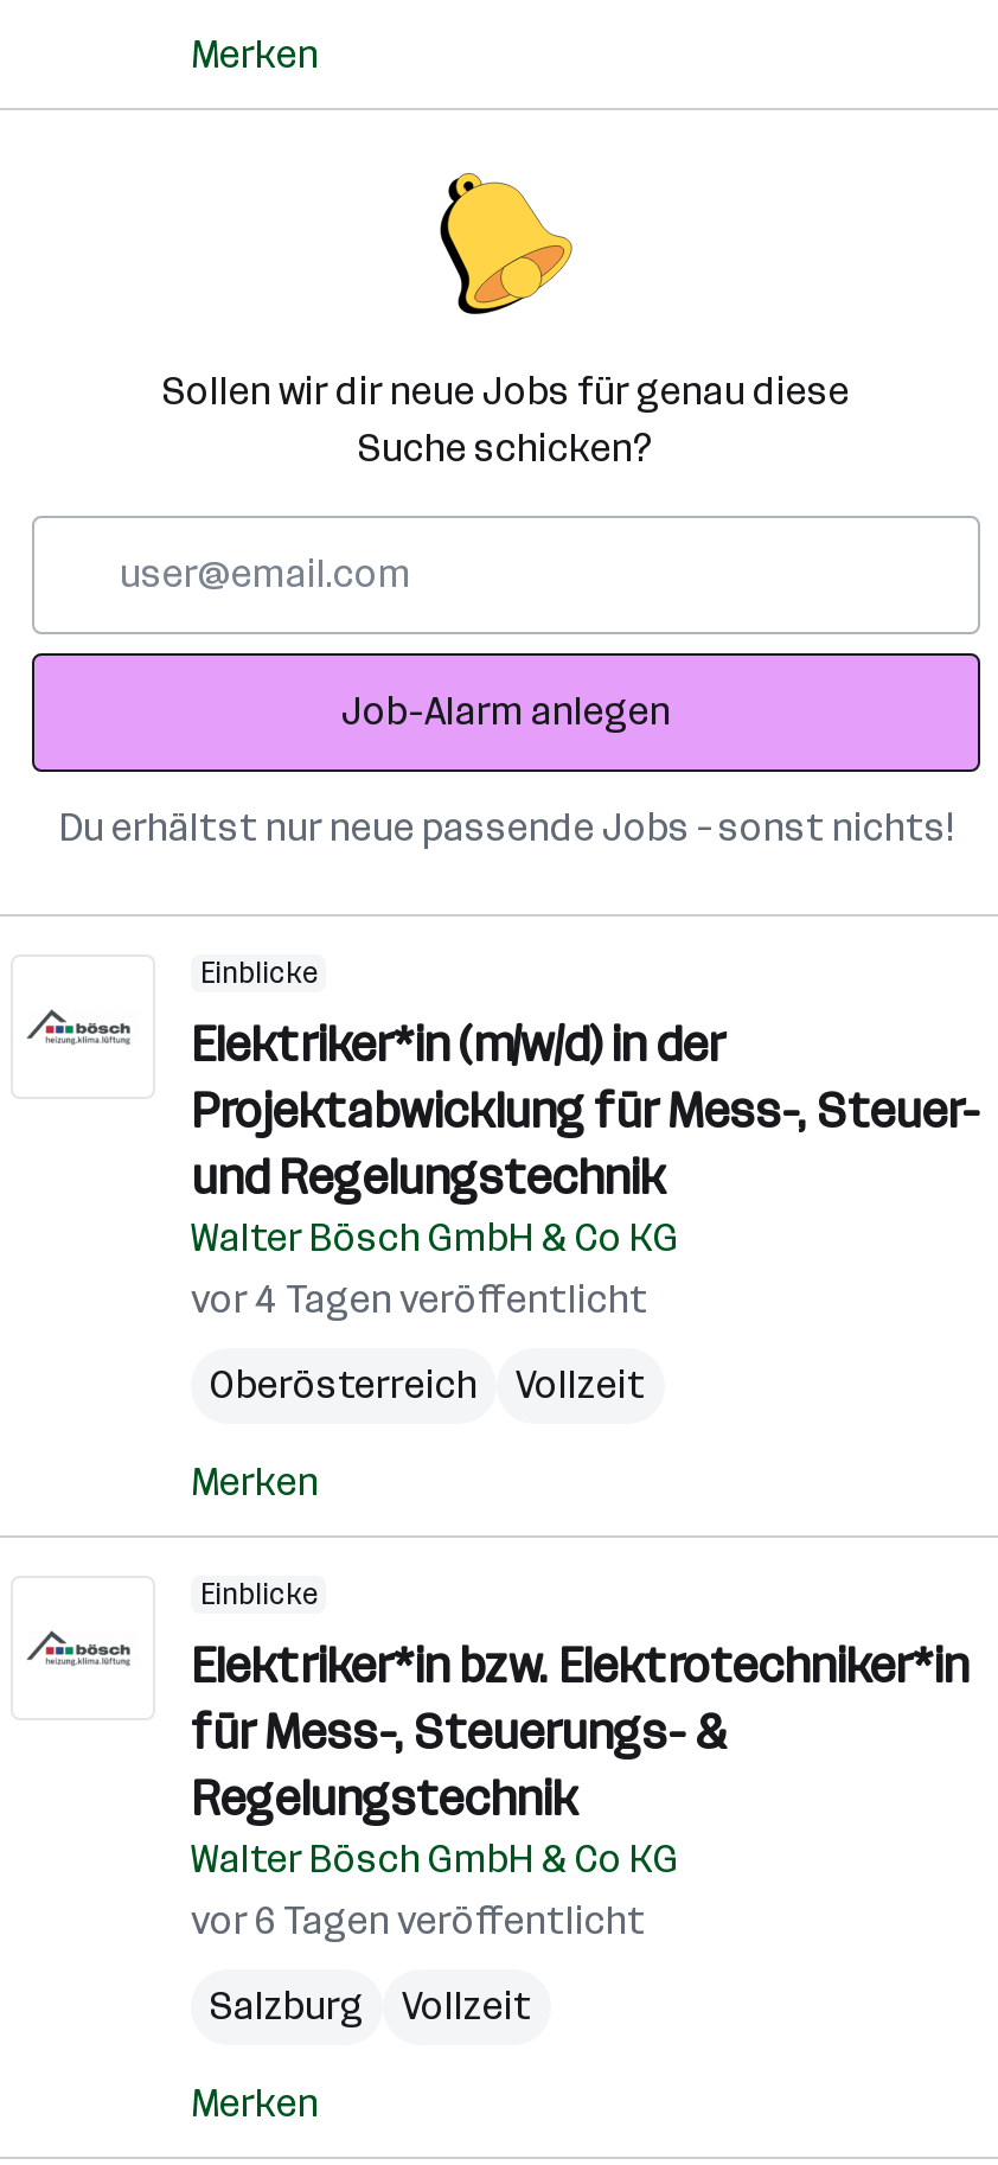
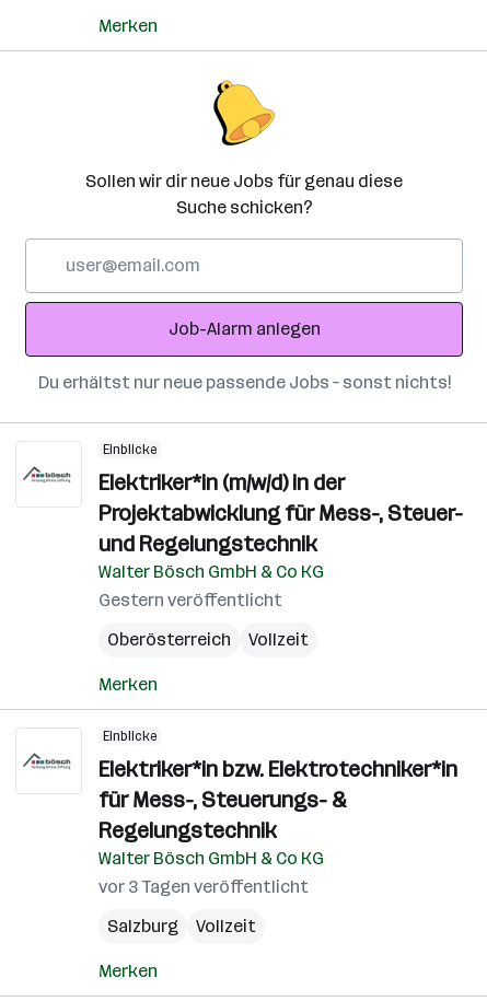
[191,1277,648,1322] vor 4 Tagen veröffentlicht -> [98,590,282,610] Gestern veröffentlicht
[191,1898,646,1943] vor 6 Tagen veröffentlicht -> [98,876,309,897] vor 3 Tagen veröffentlicht

